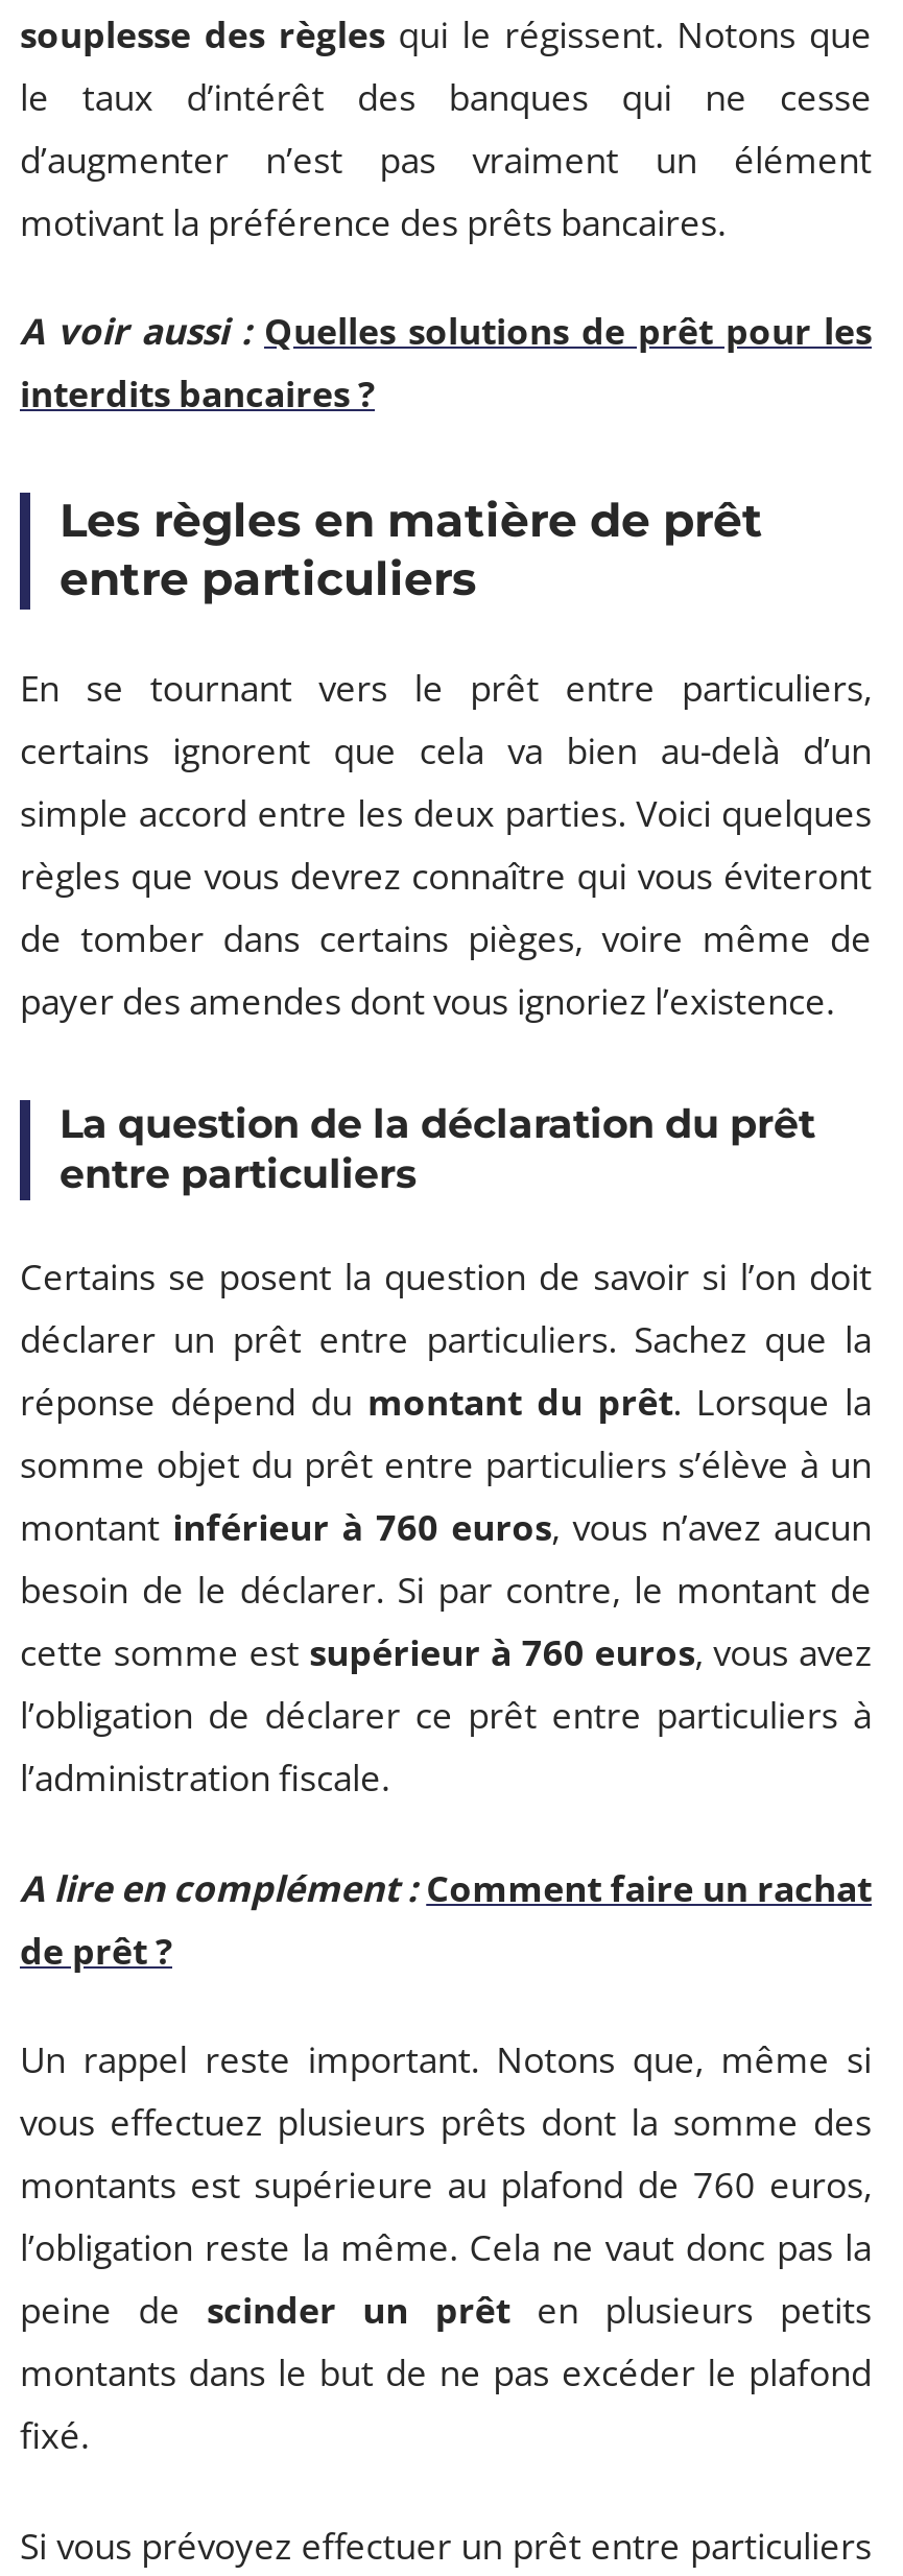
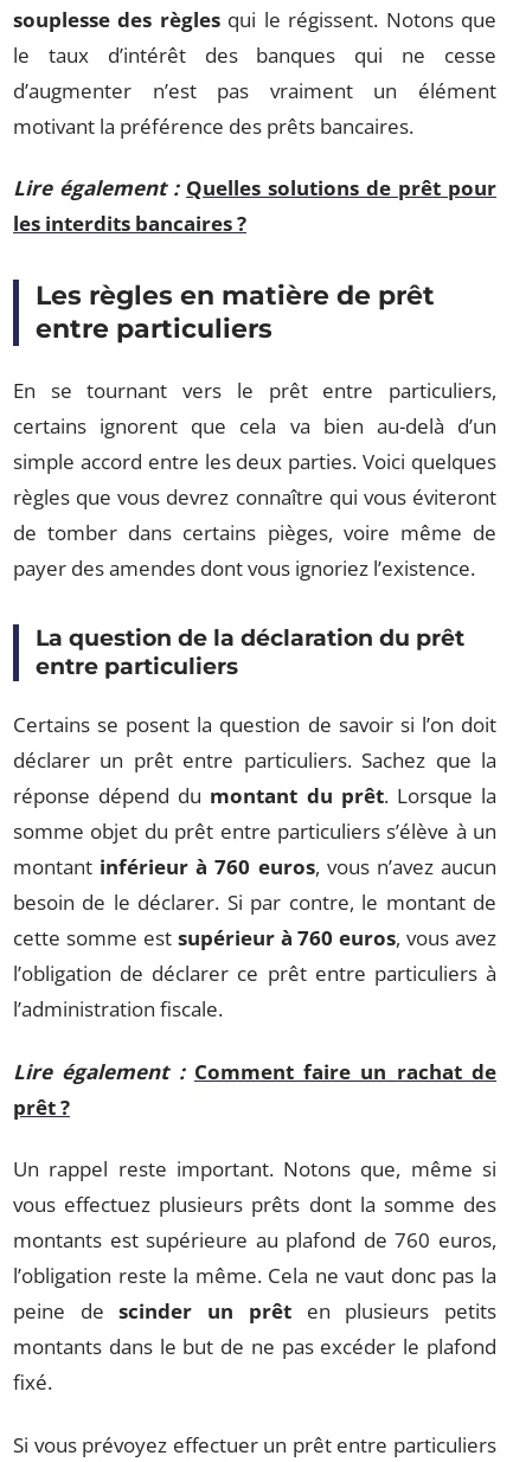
[20,307,872,418] A voir aussi : Quelles solutions de prêt pour les | interdits bancaires ? -> [13,174,496,237] Lire également : Quelles solutions de prêt pour | les interdits bancaires ?
[20,1863,872,1974] A lire en complément : Comment faire un rachat | de prêt ? -> [13,1057,496,1120] Lire également : Comment faire un rachat de | prêt ?

